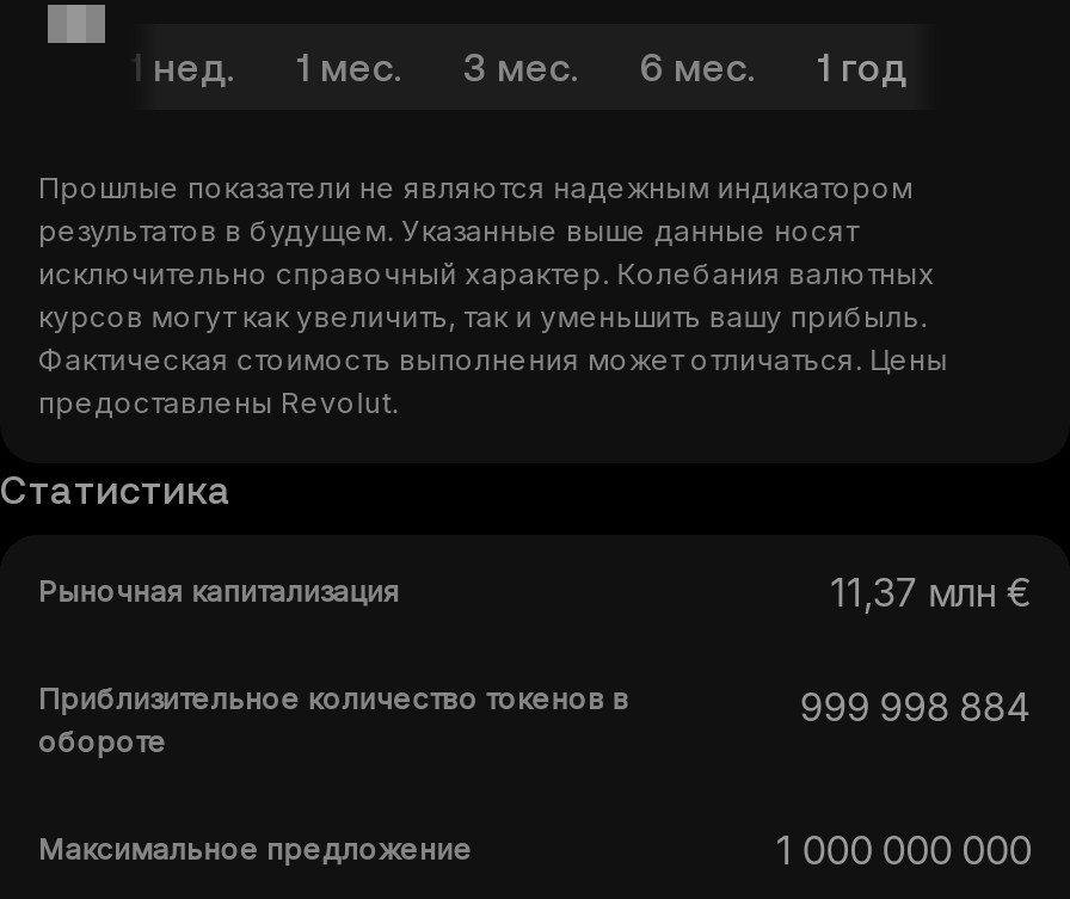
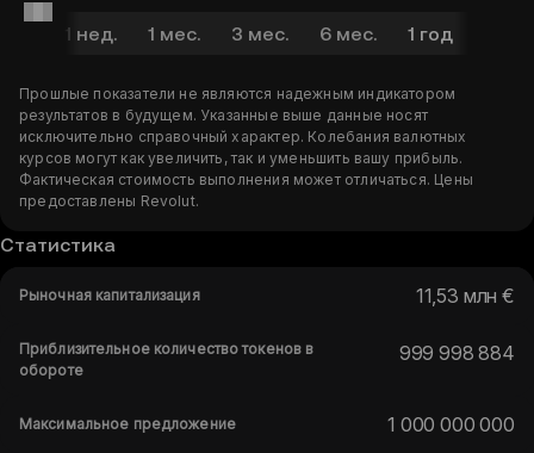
[831,568,1032,616] 11,37 млн € -> [416,284,515,308] 11,53 млн €

